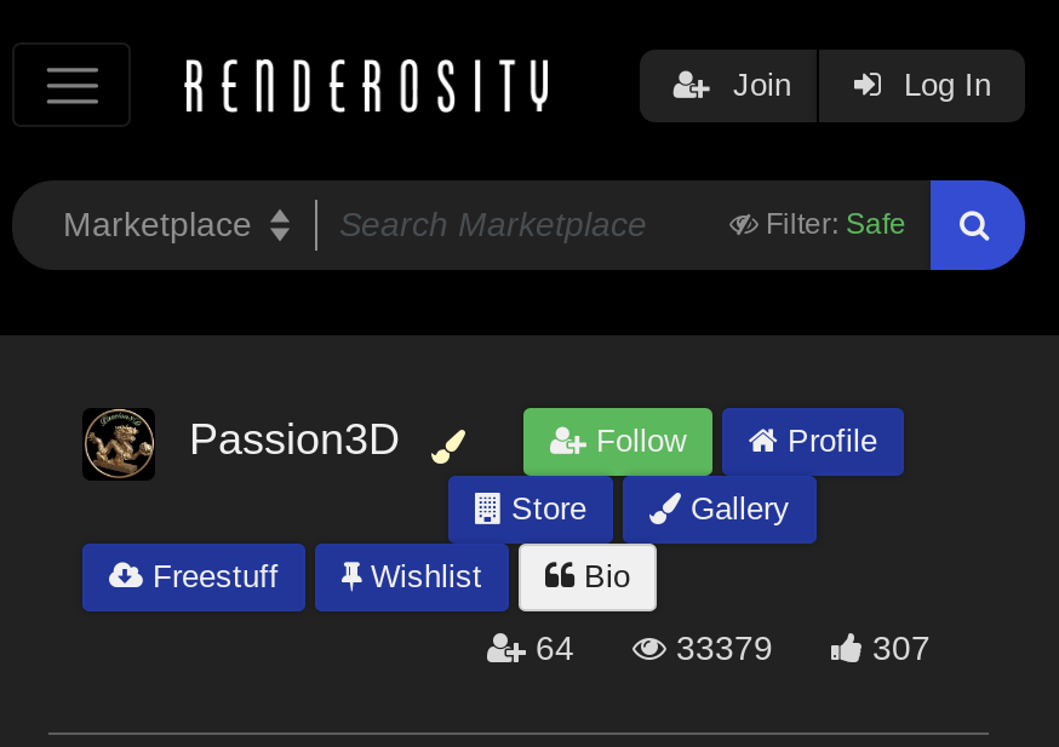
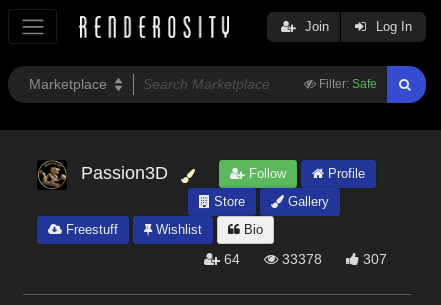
[666,629,773,668] 33379 -> [278,251,322,267] 33378

